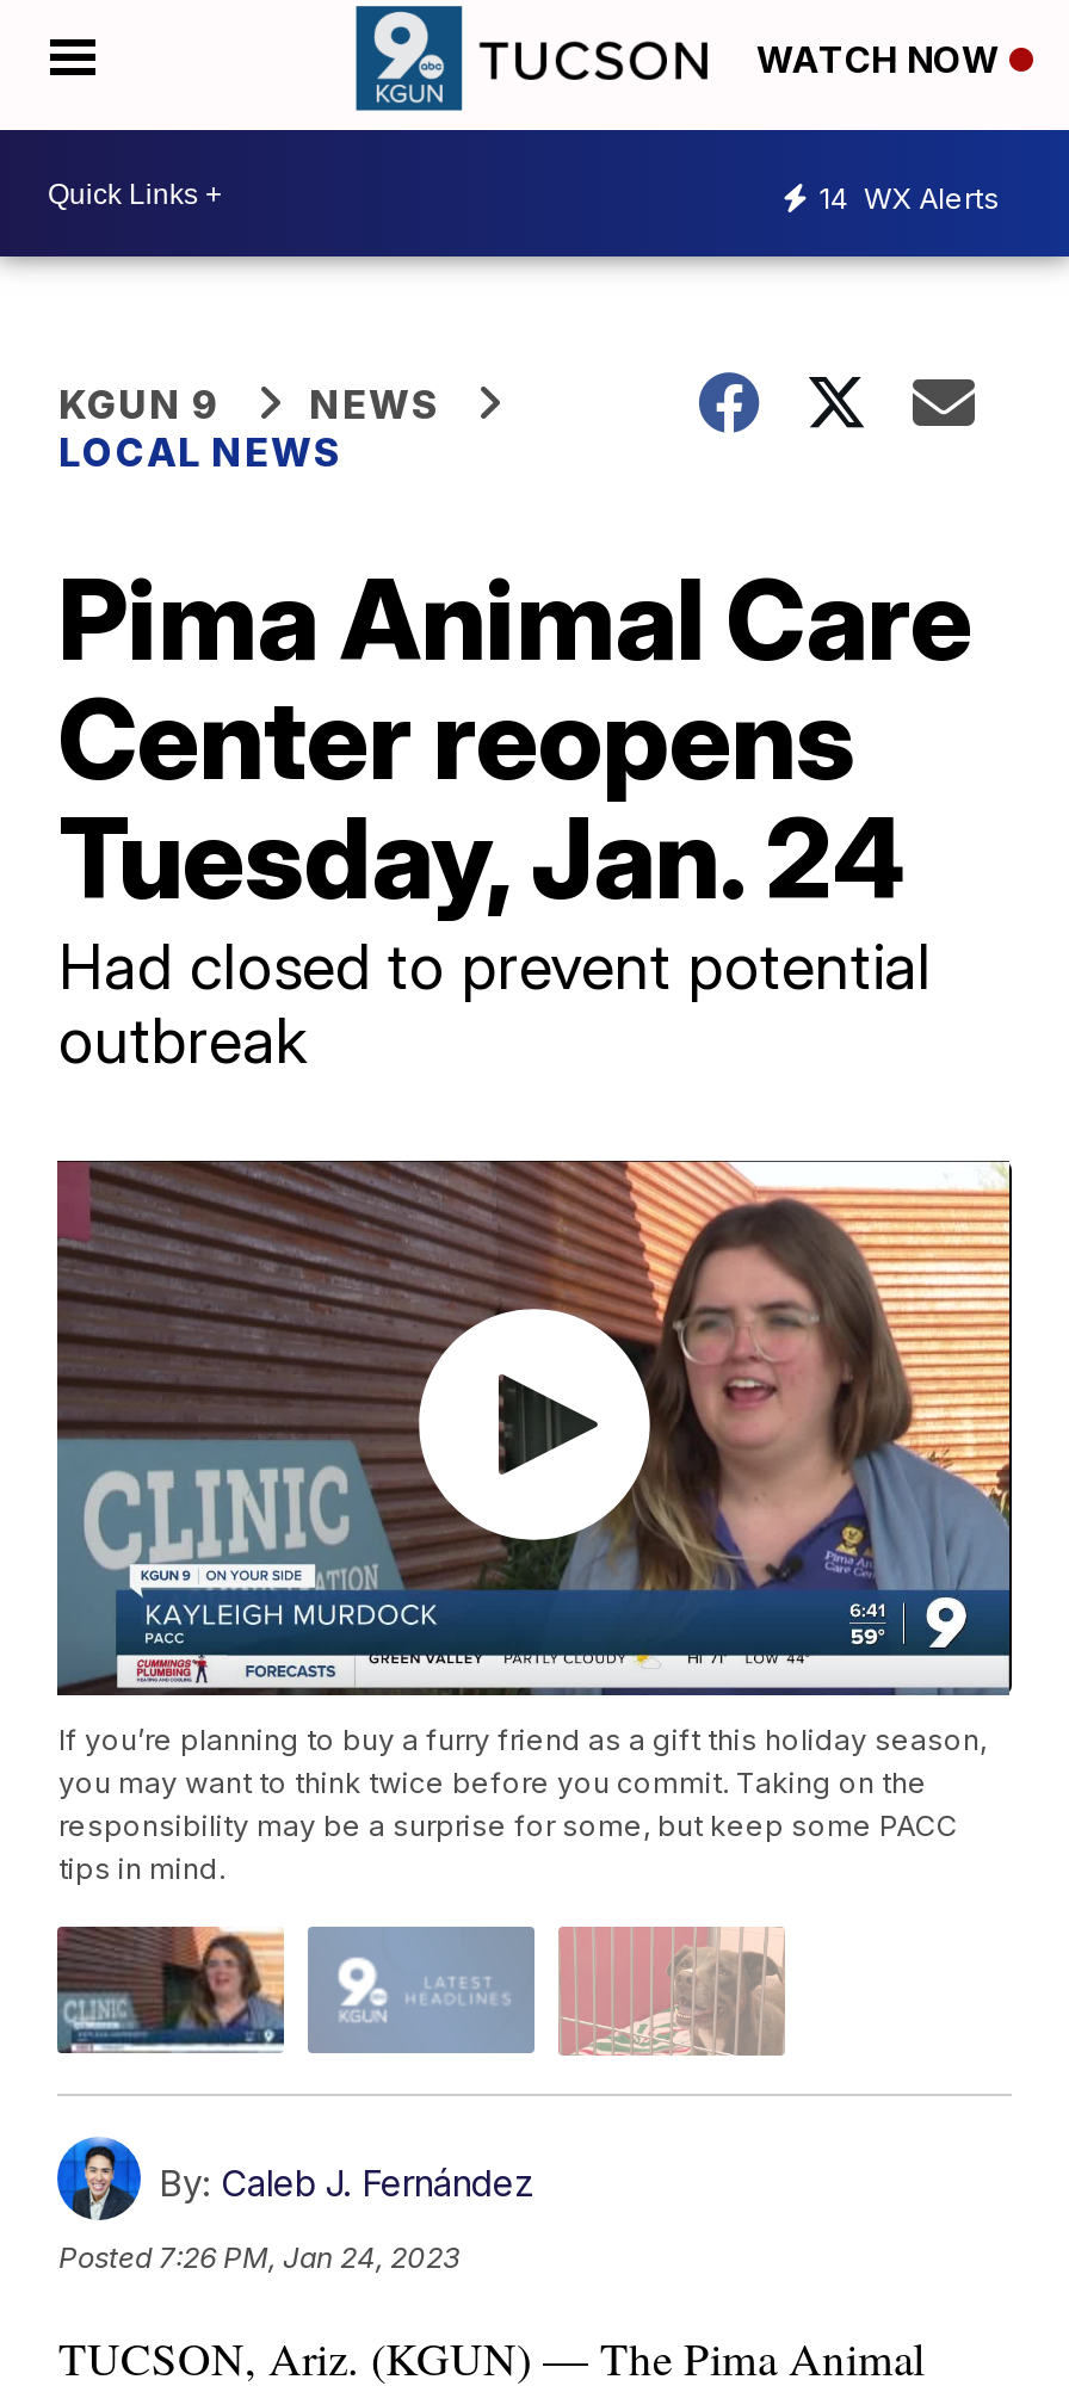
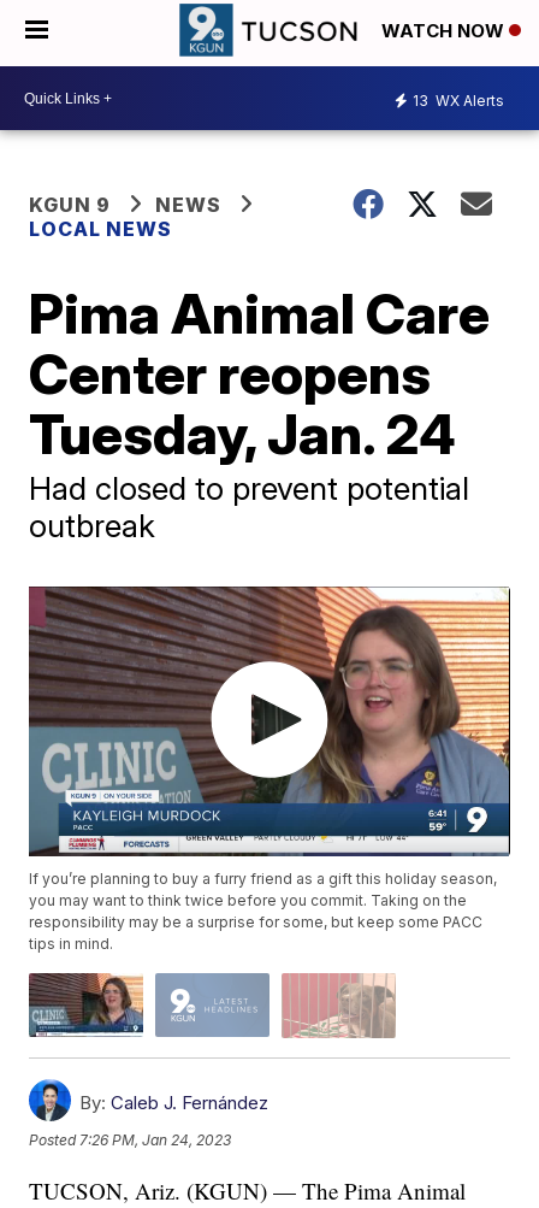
[818,179,1000,215] 14 WX Alerts -> [413,91,504,109] 13 WX Alerts

